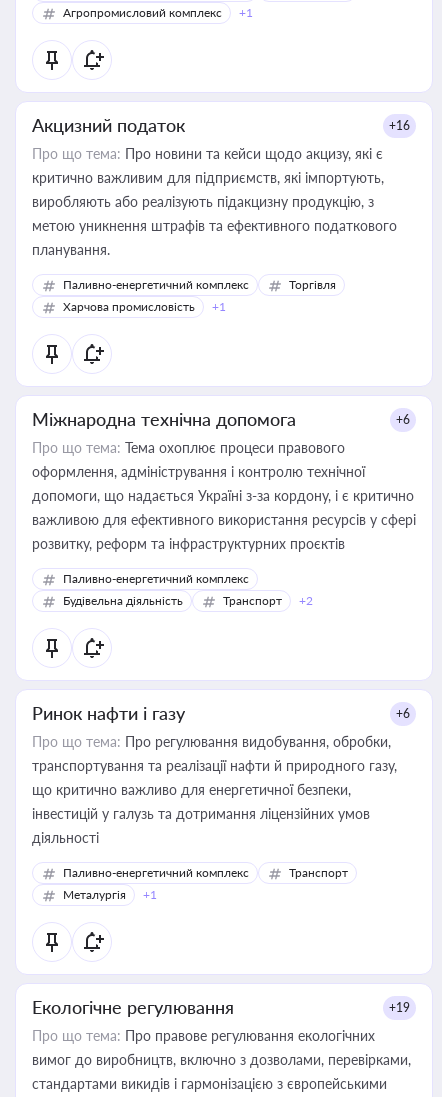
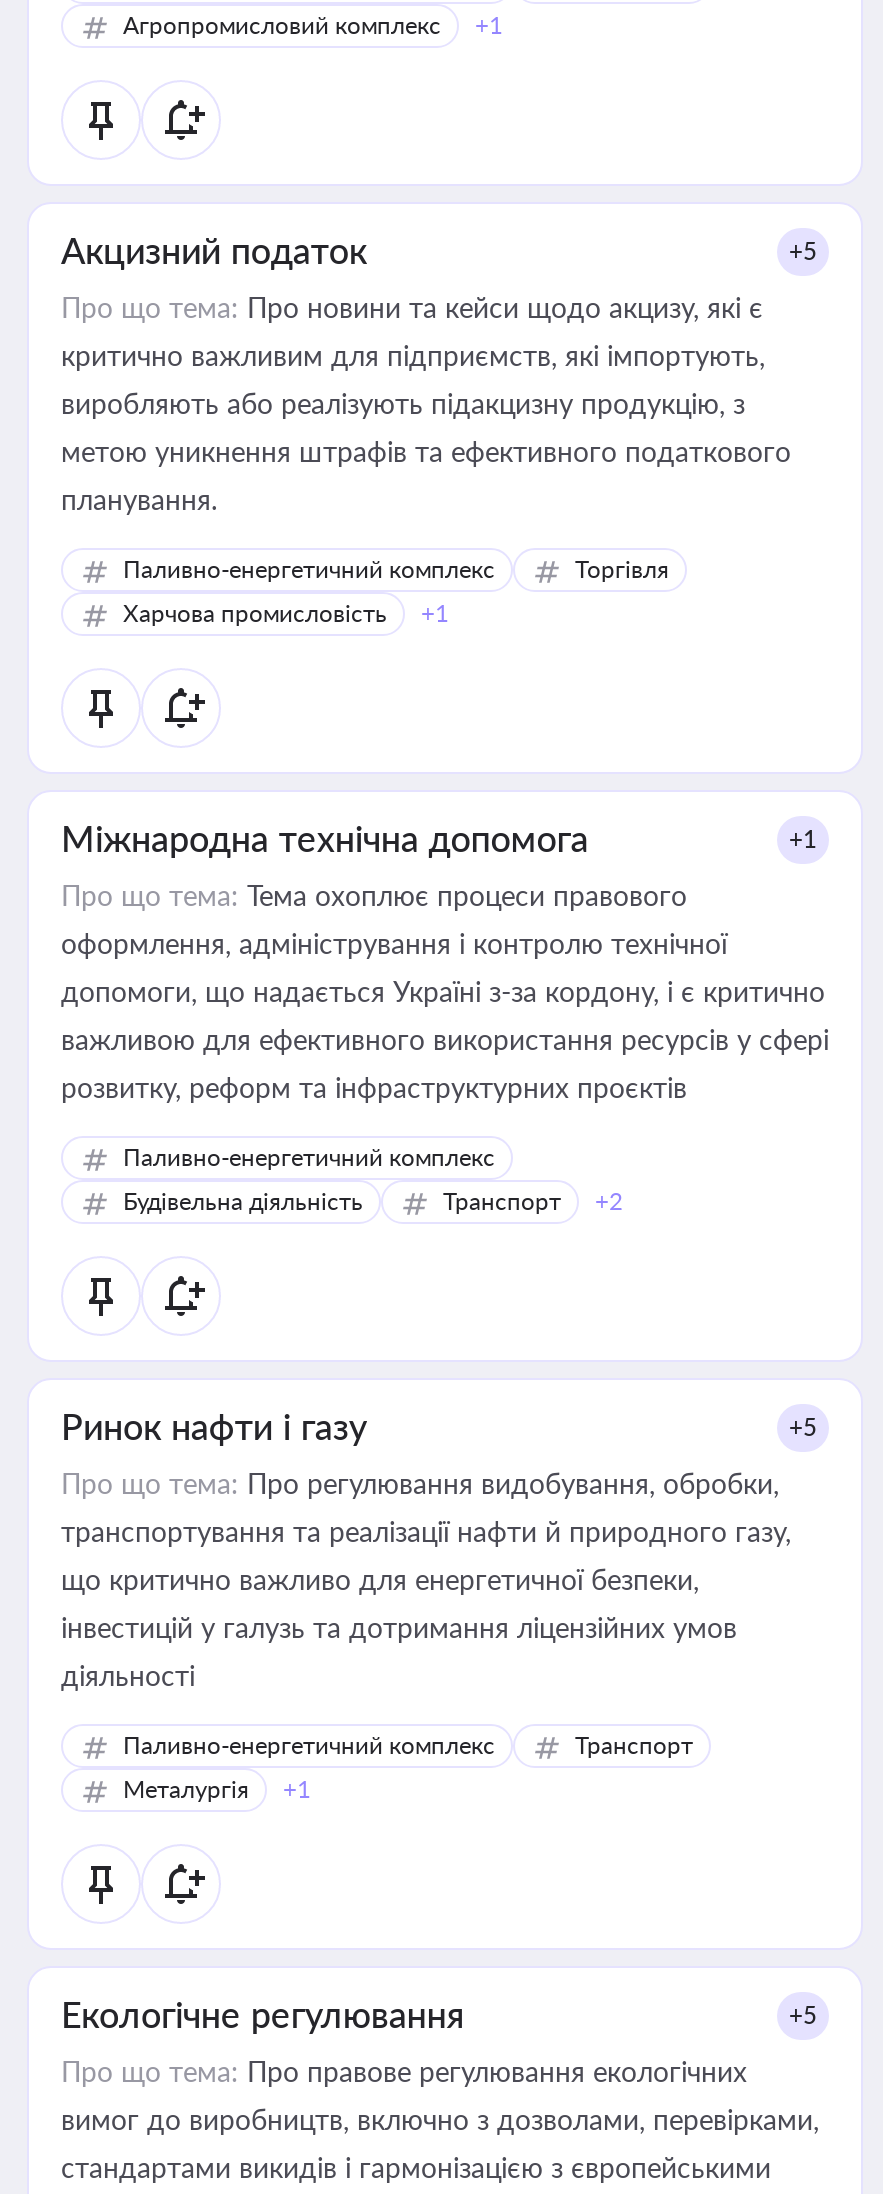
[389,118,410,133] +16 -> [789,236,817,266] +5
[396,412,410,427] +6 -> [789,824,817,854] +1
[396,706,410,721] +6 -> [789,1412,817,1442] +5
[389,1000,410,1015] +19 -> [789,2000,817,2030] +5

